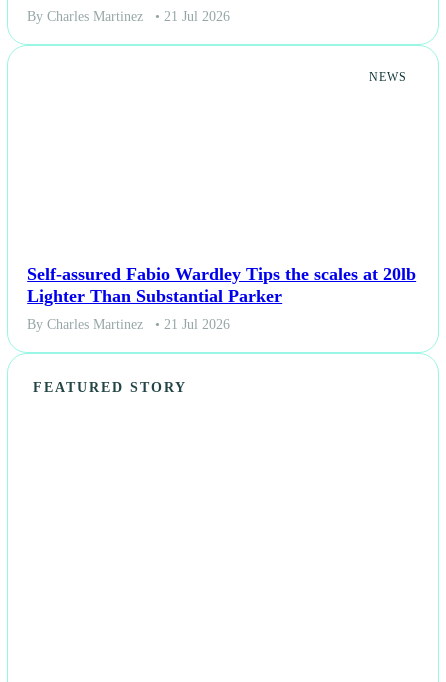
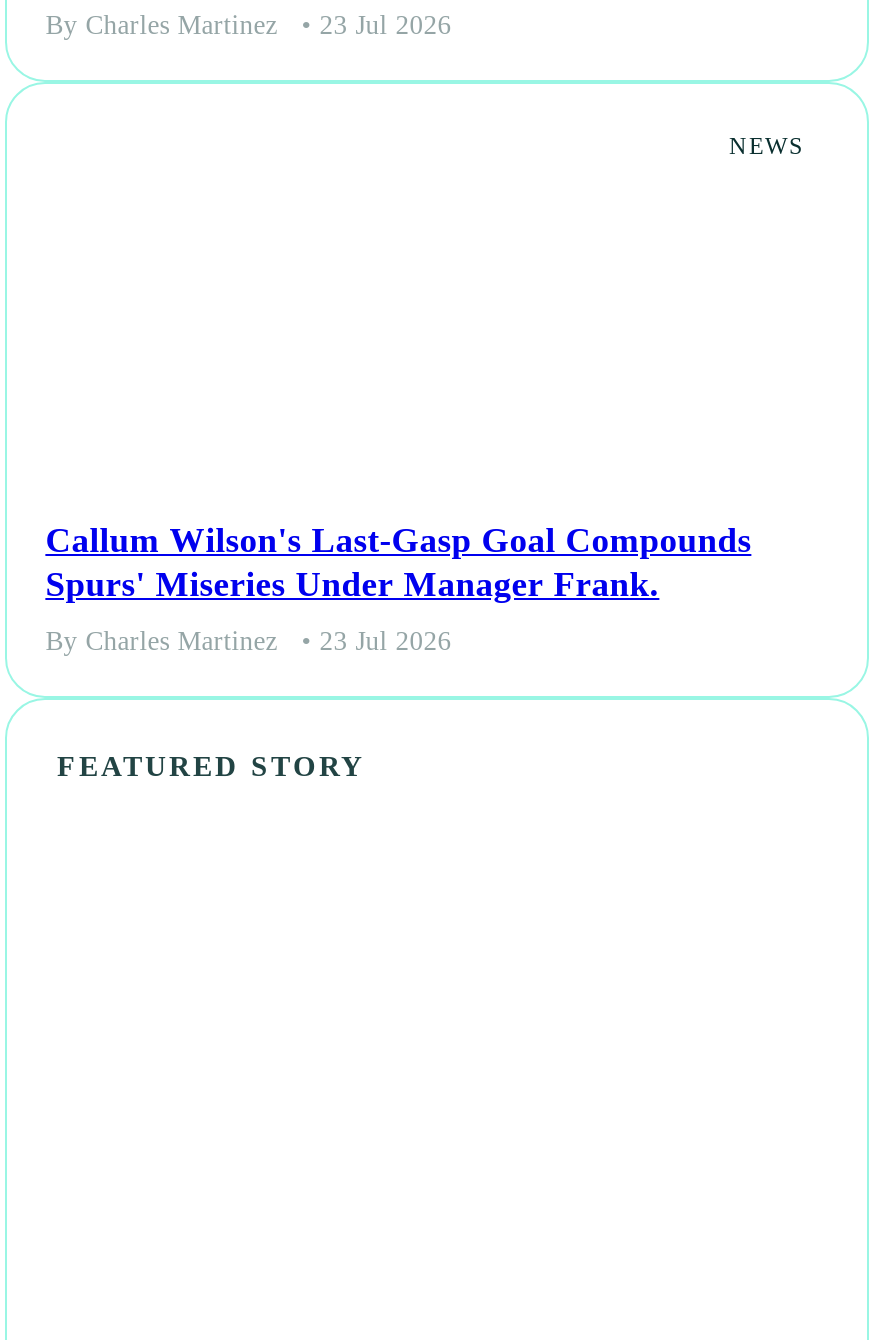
[27,9,230,24] By Charles Martinez • 21 Jul 2026 -> [45,10,451,40] By Charles Martinez • 23 Jul 2026
[27,264,416,306] Self-assured Fabio Wardley Tips the scales at 20lb | Lighter Than Substantial Parker -> [45,520,751,604] Callum Wilson's Last-Gasp Goal Compounds | Spurs' Miseries Under Manager Frank.
[27,317,230,332] By Charles Martinez • 21 Jul 2026 -> [45,626,451,656] By Charles Martinez • 23 Jul 2026

